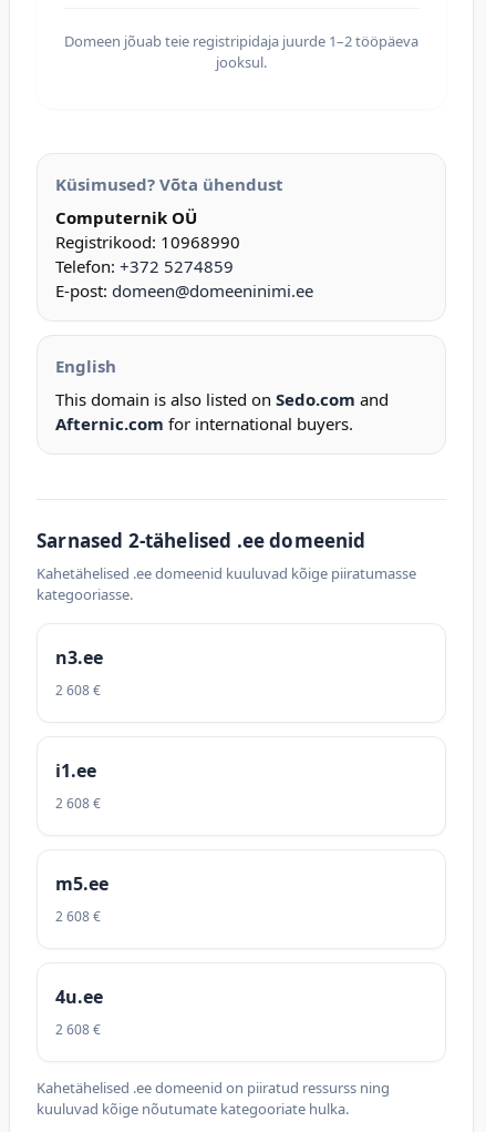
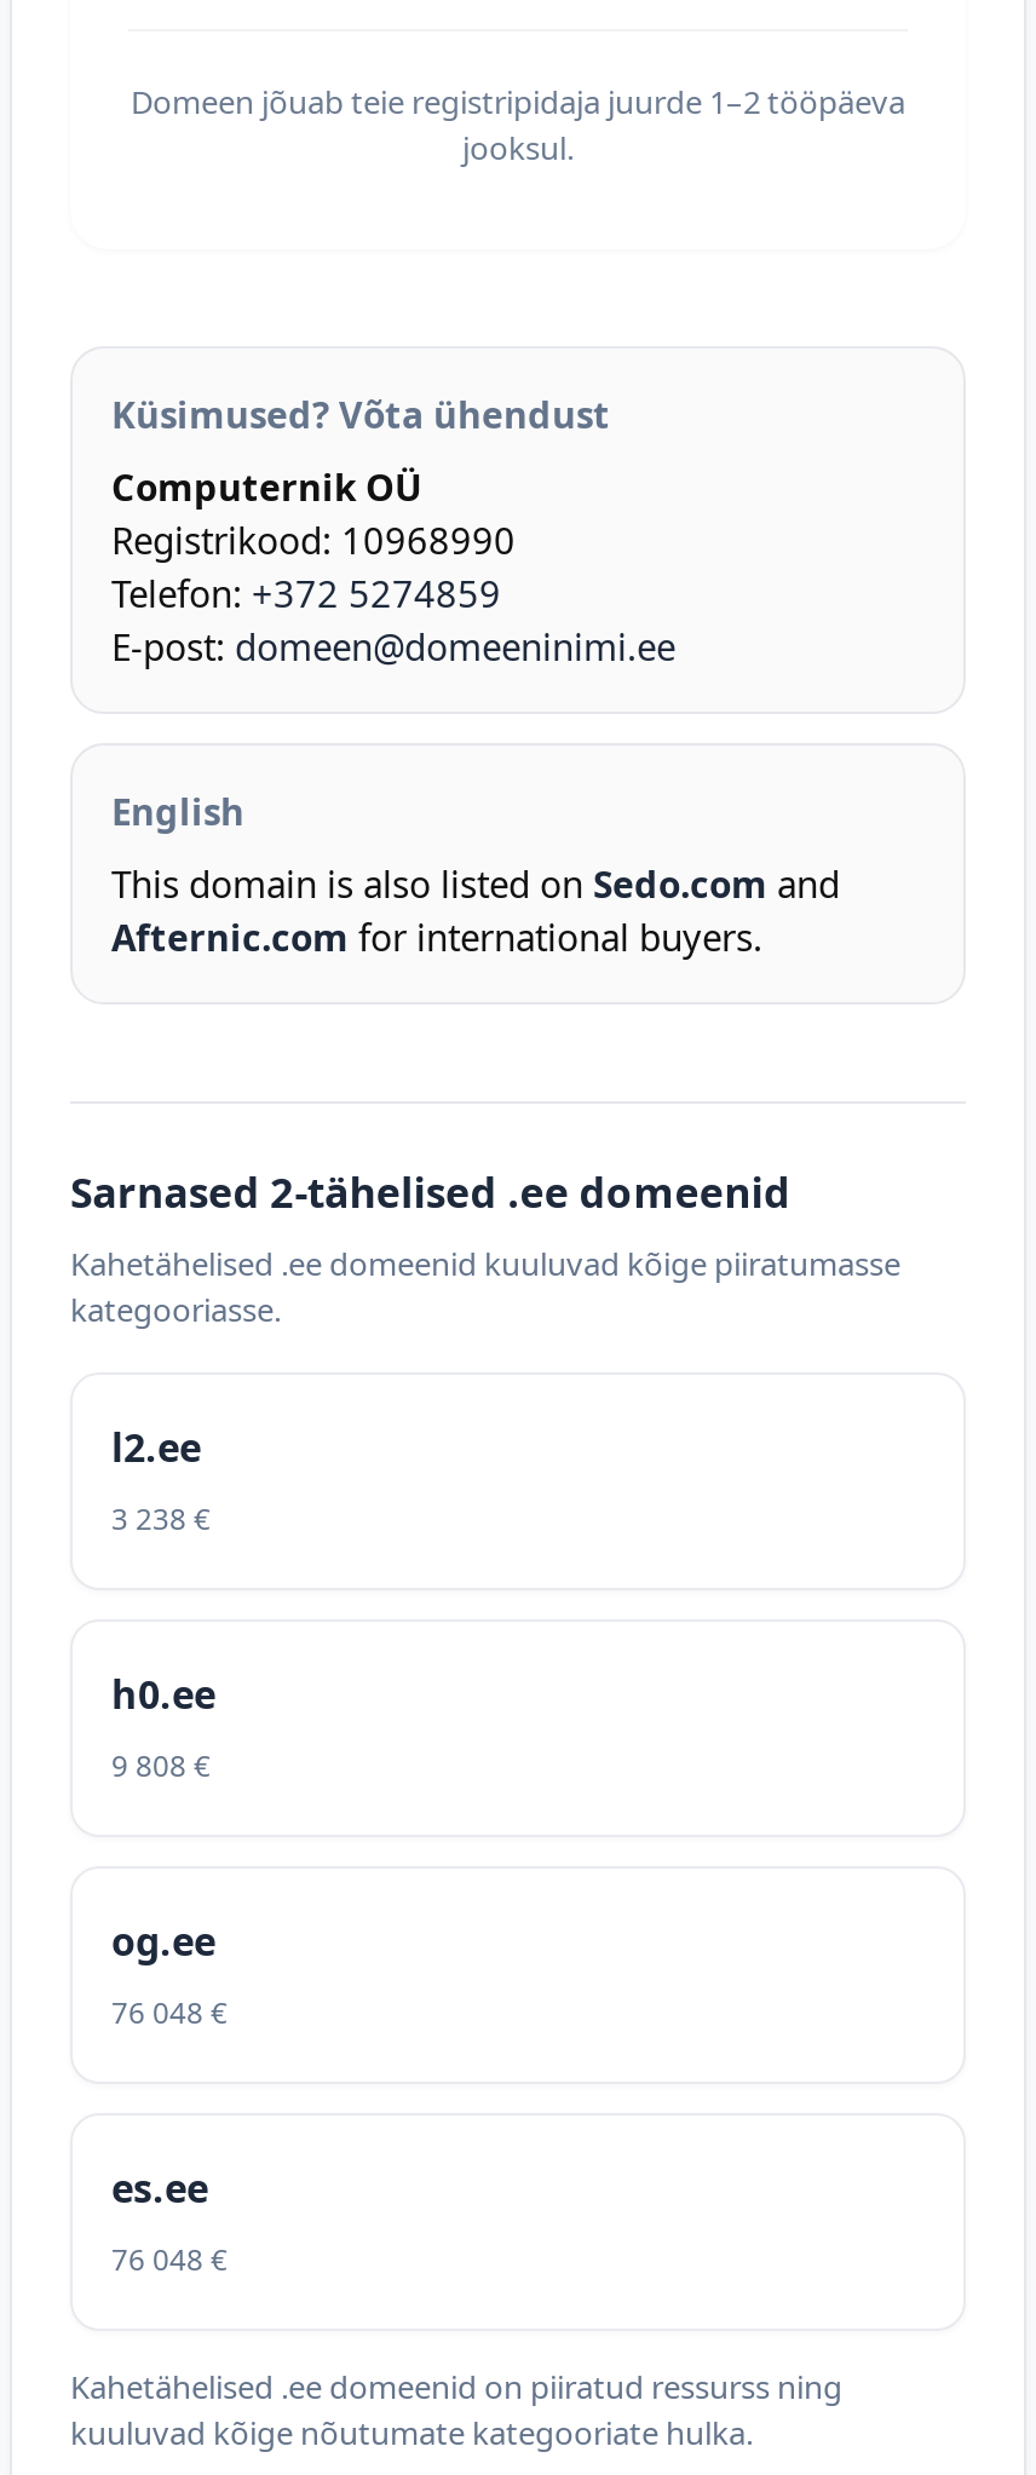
[55,645,103,670] n3.ee -> [111,1421,201,1474] l2.ee
[55,681,101,700] 2 608 € -> [111,1498,211,1539] 3 238 €
[55,758,96,783] i1.ee -> [111,1668,215,1721] h0.ee
[55,794,101,813] 2 608 € -> [111,1745,211,1786] 9 808 €
[55,871,108,896] m5.ee -> [111,1915,215,1968] og.ee
[55,907,101,926] 2 608 € -> [111,1992,228,2033] 76 048 €
[55,985,103,1009] 4u.ee -> [111,2162,208,2215] es.ee
[55,1020,101,1039] 2 608 € -> [111,2239,228,2280] 76 048 €

